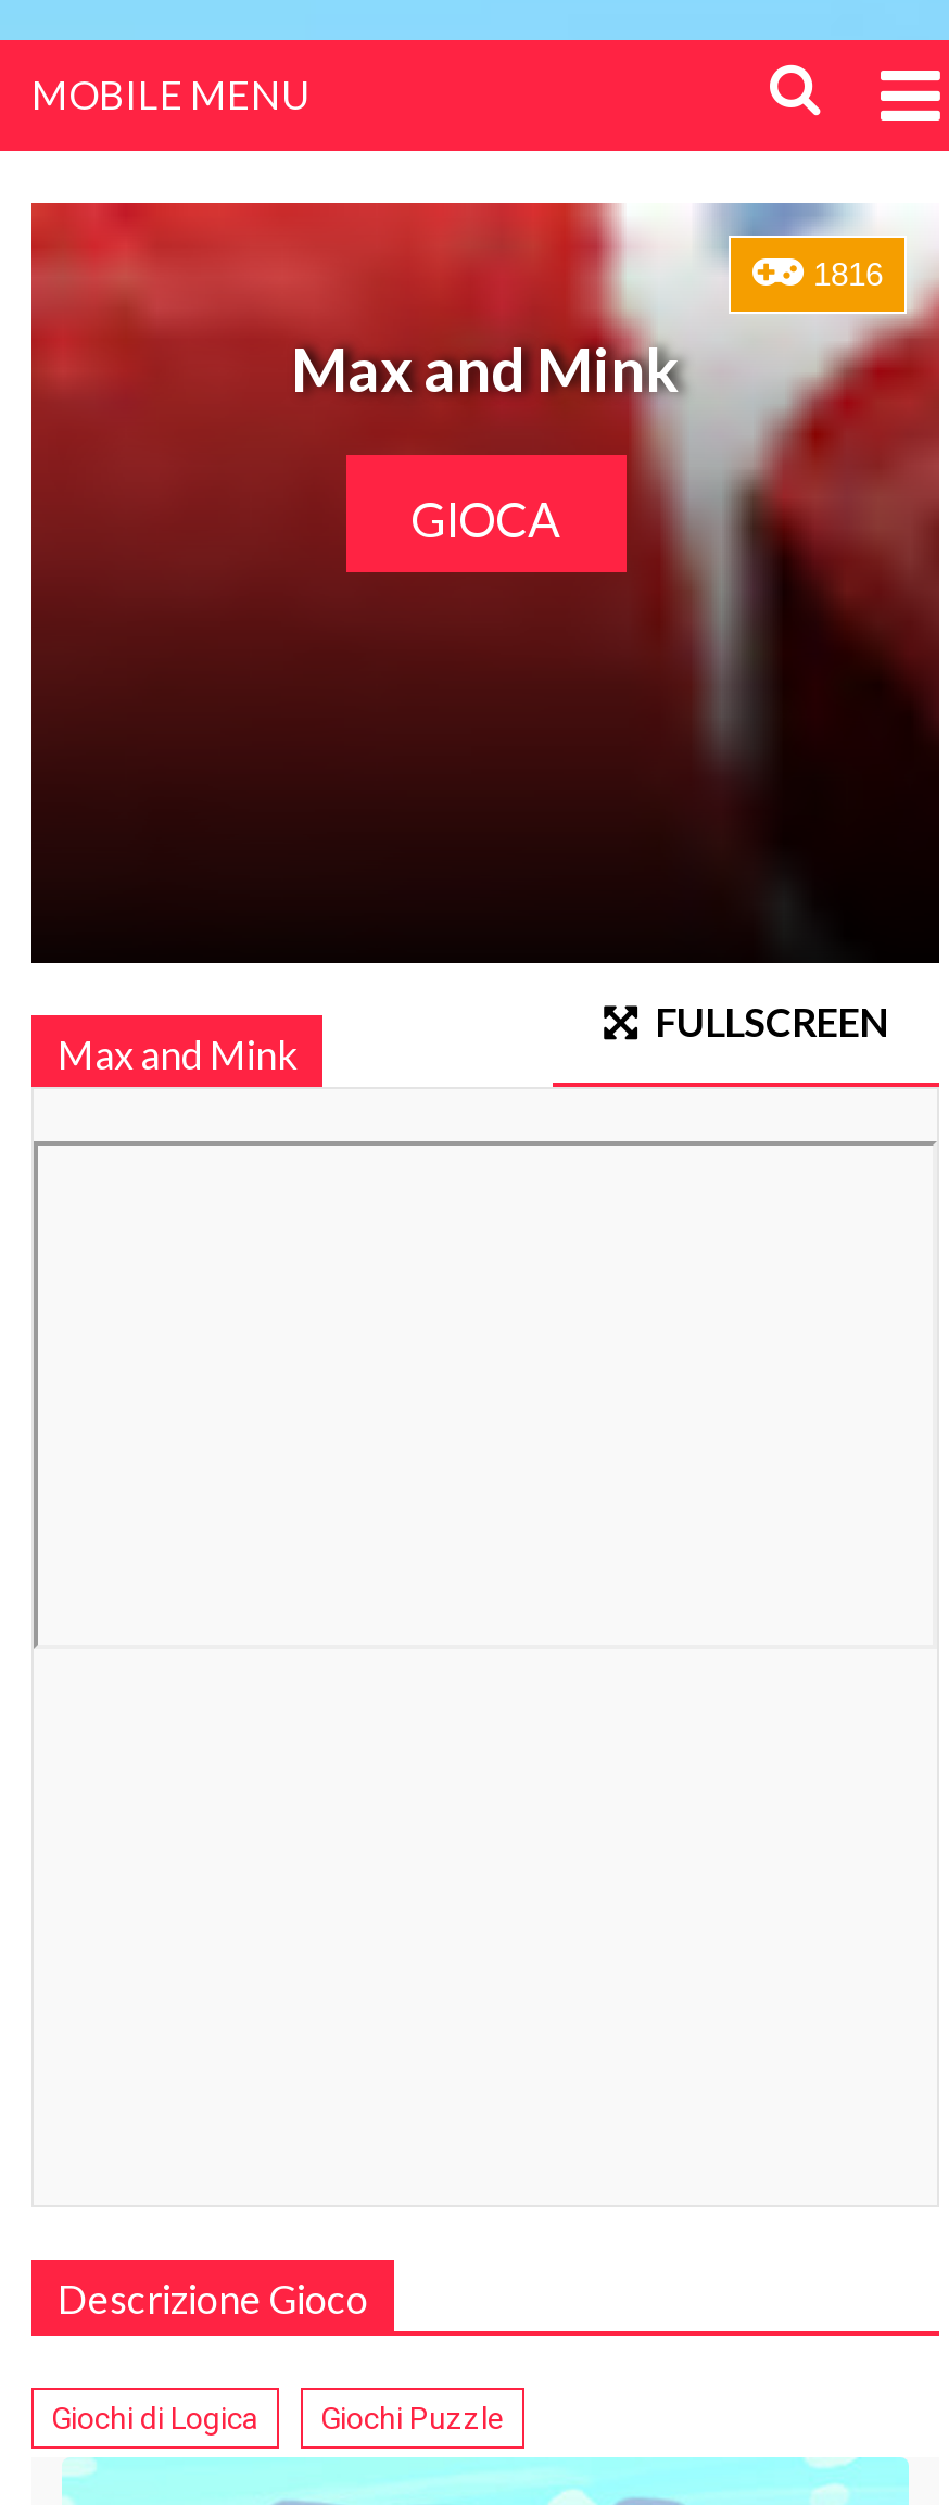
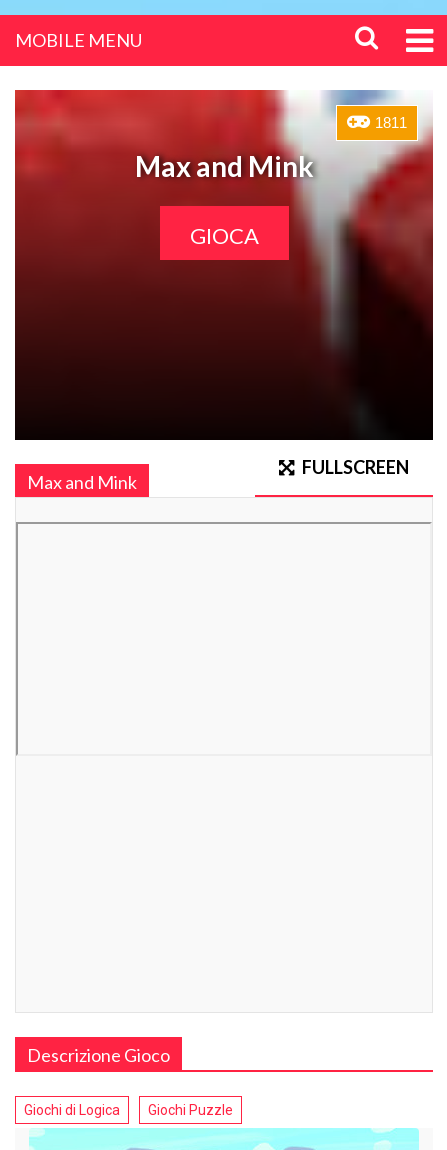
[813,255,883,292] 1816 -> [375,114,407,131] 1811

